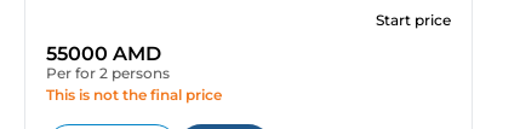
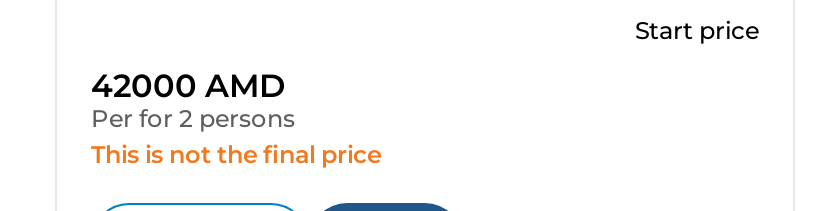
[46,43,161,65] 55000 AMD -> [91,68,285,106] 42000 AMD

